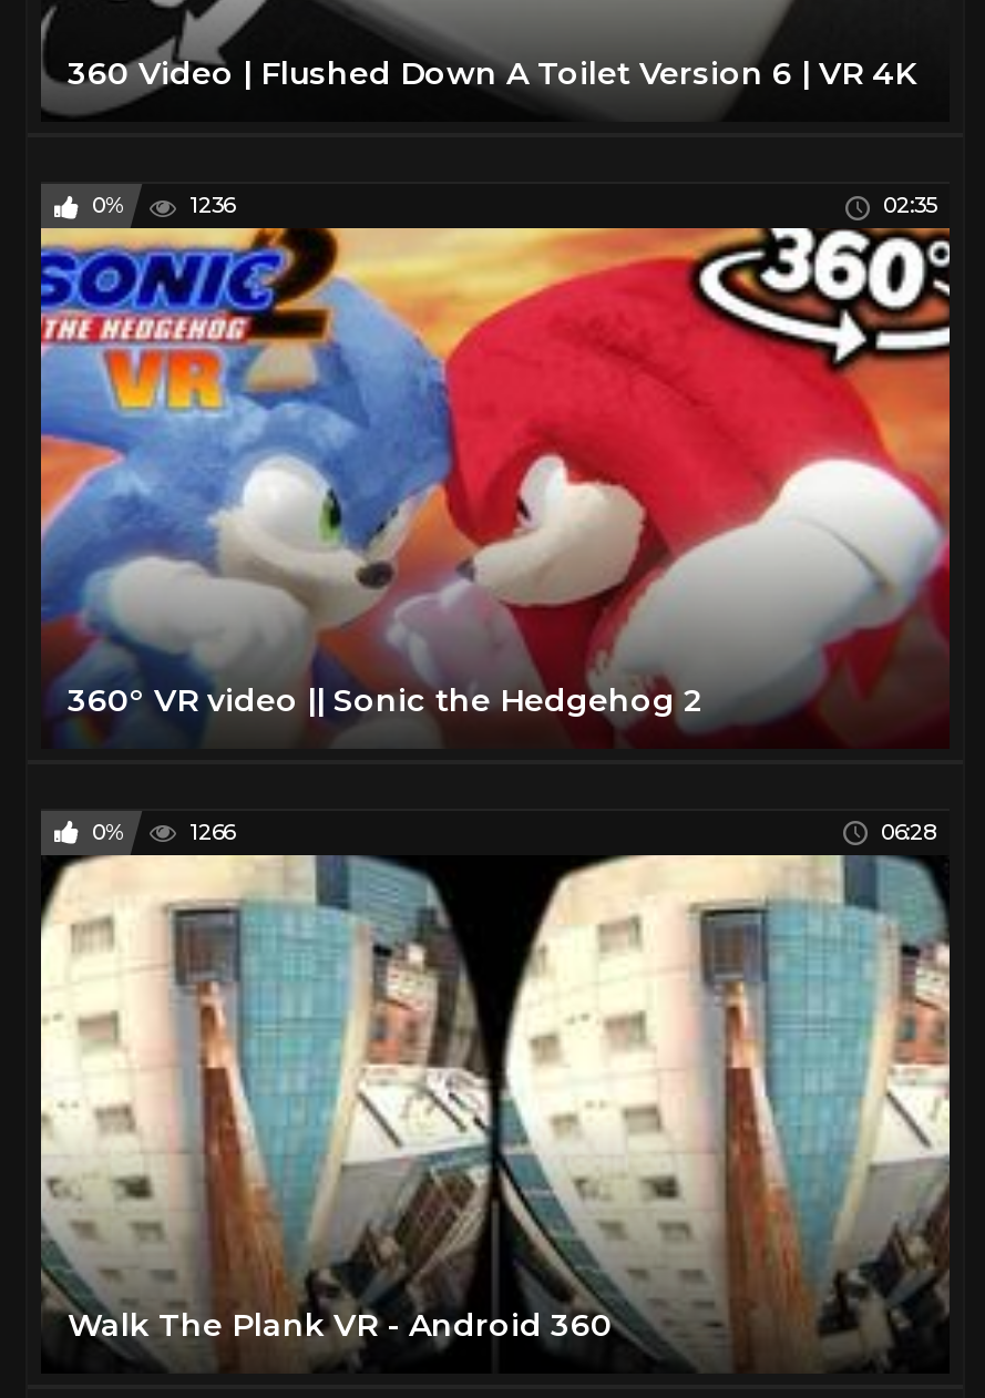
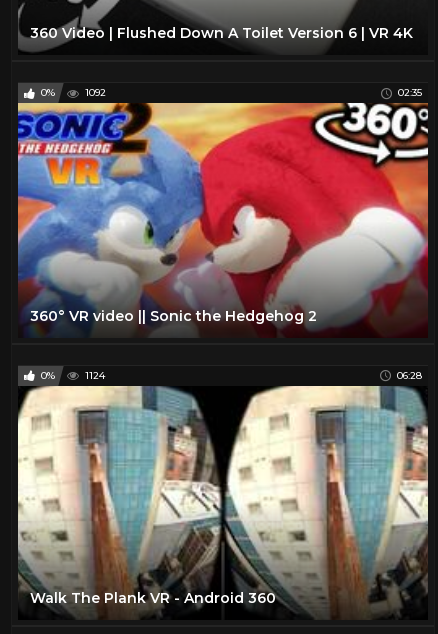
[189,191,234,220] 1236 -> [85,86,106,99] 1092
[189,817,234,846] 1266 -> [85,369,105,382] 1124

